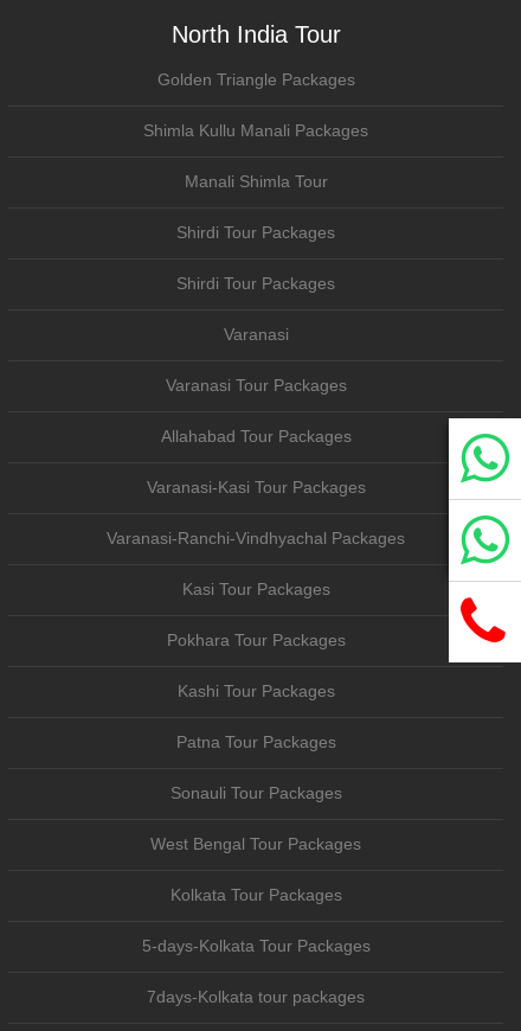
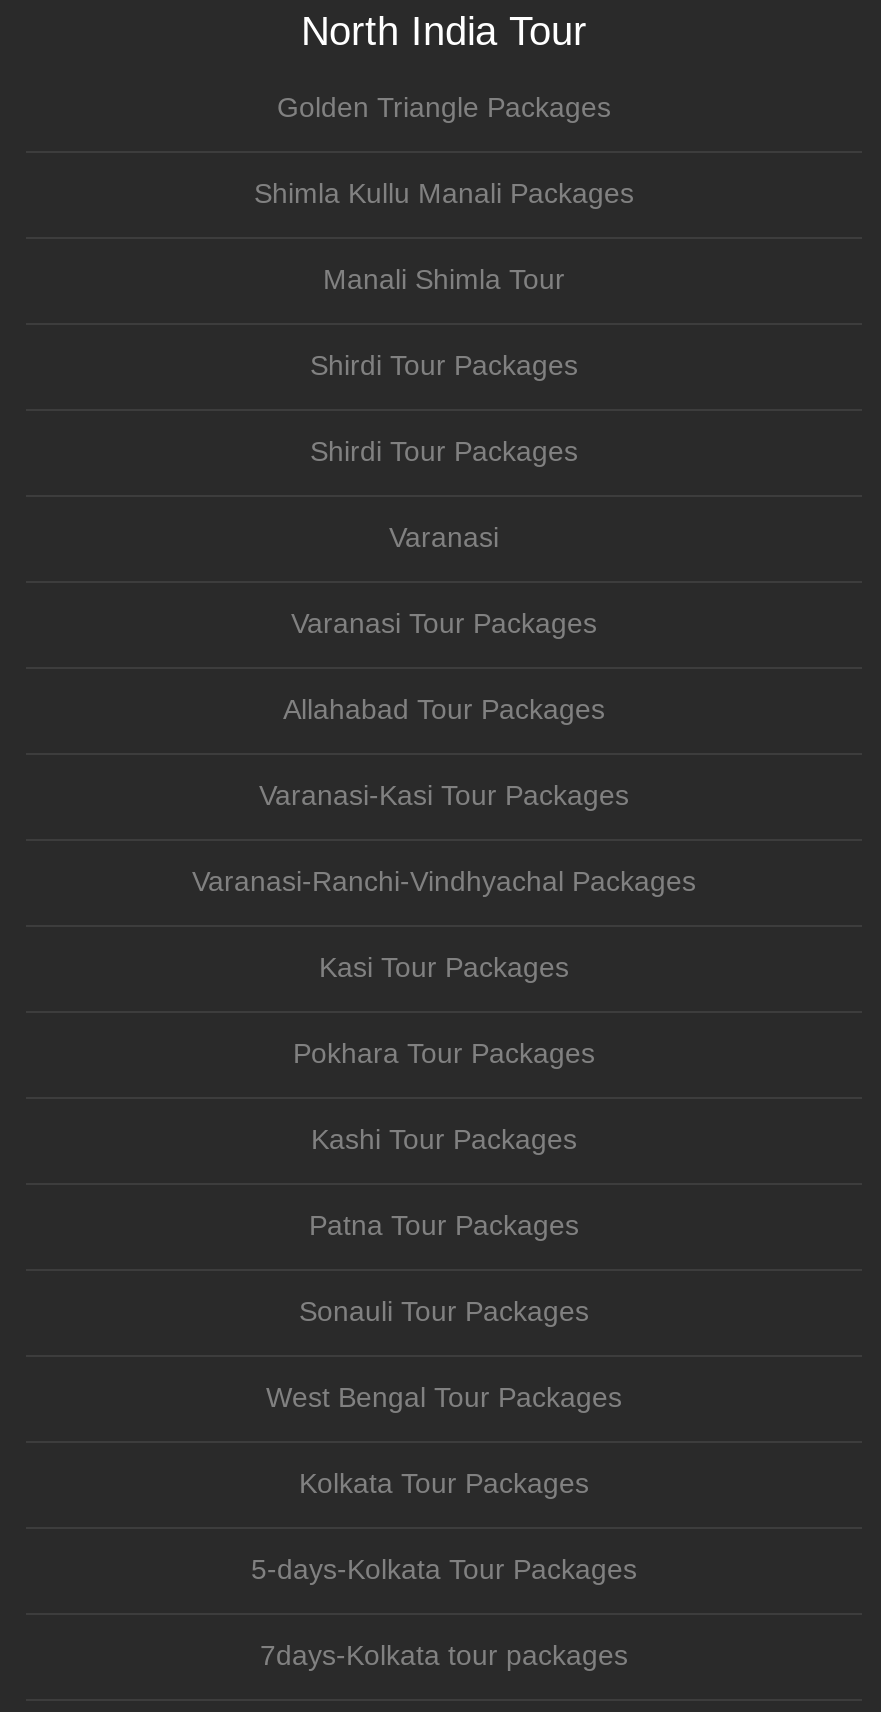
[448,417,517,664] [image] -> none

